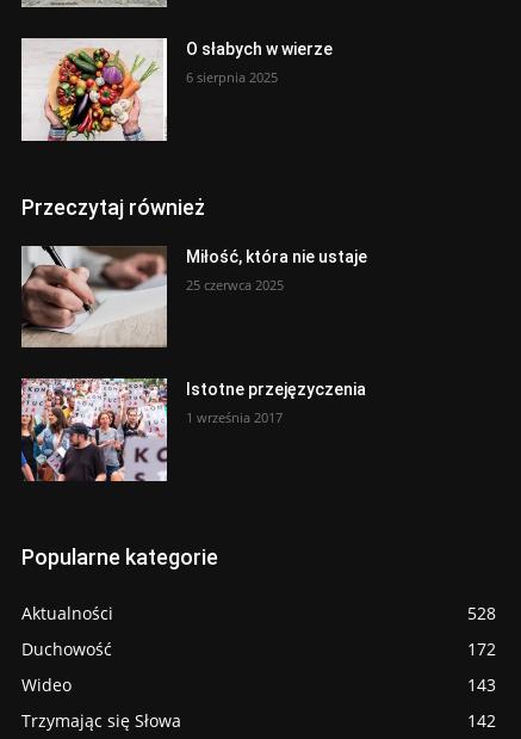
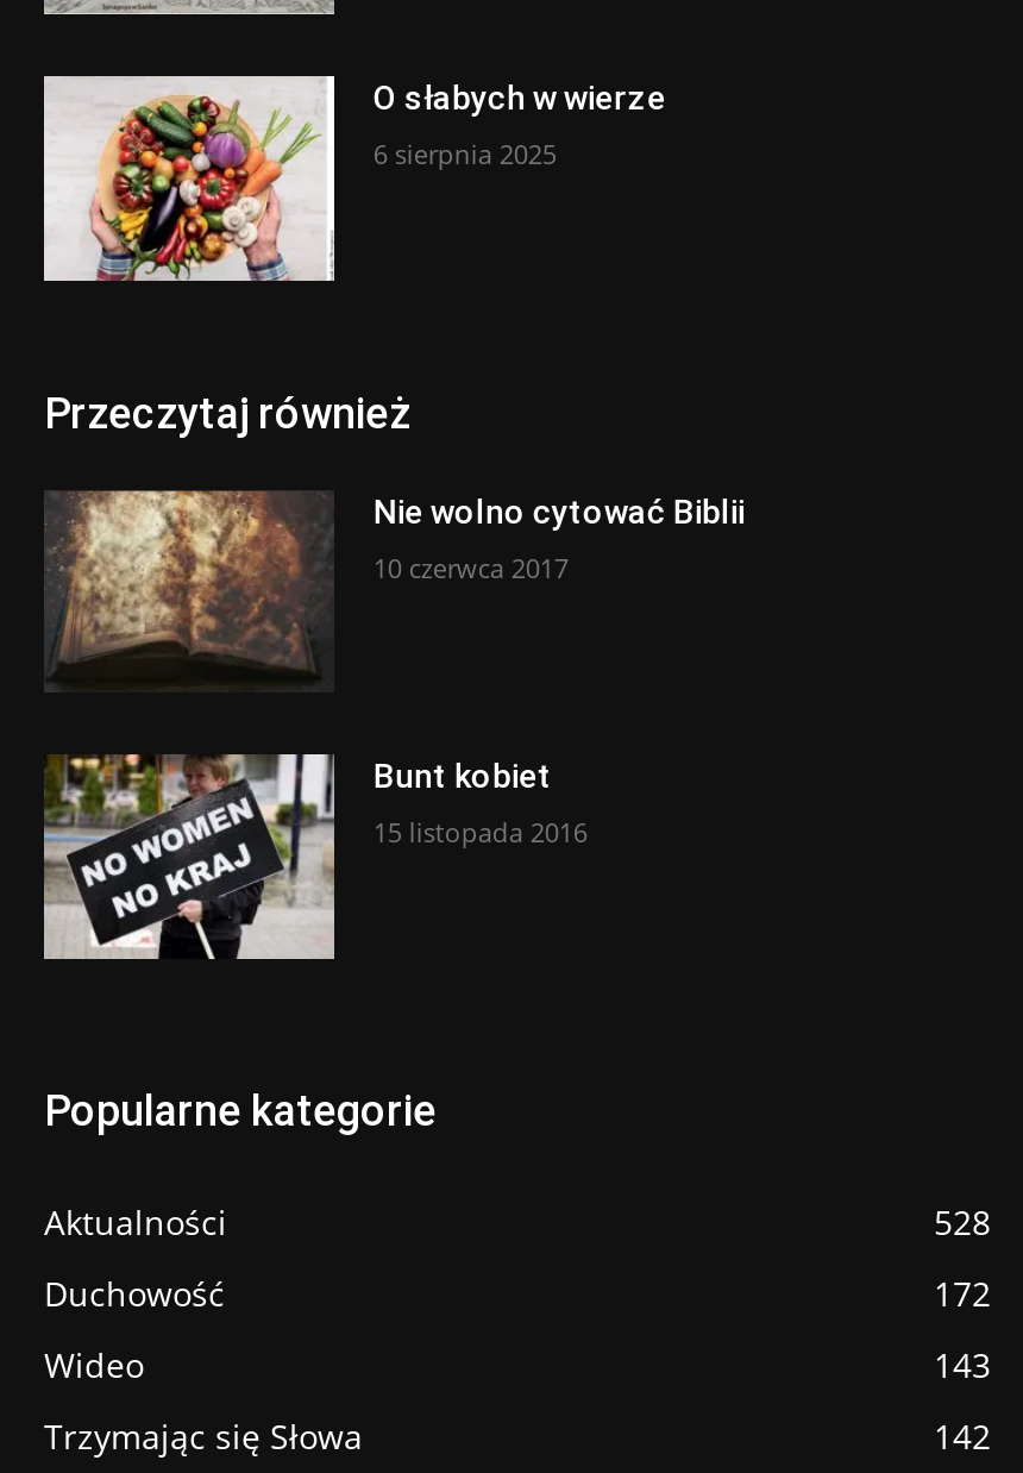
[20,245,368,349] [image] | Miłość, która nie ustaje -> [44,488,744,692] [image] | Nie wolno cytować Biblii
[186,275,284,293] 25 czerwca 2025 -> [373,549,568,584] 10 czerwca 2017
[20,377,366,482] [image] | Istotne przejęzyczenia -> [42,752,552,961] [image] | Bunt kobiet
[186,409,283,426] 1 września 2017 -> [373,814,587,850] 15 listopada 2016

